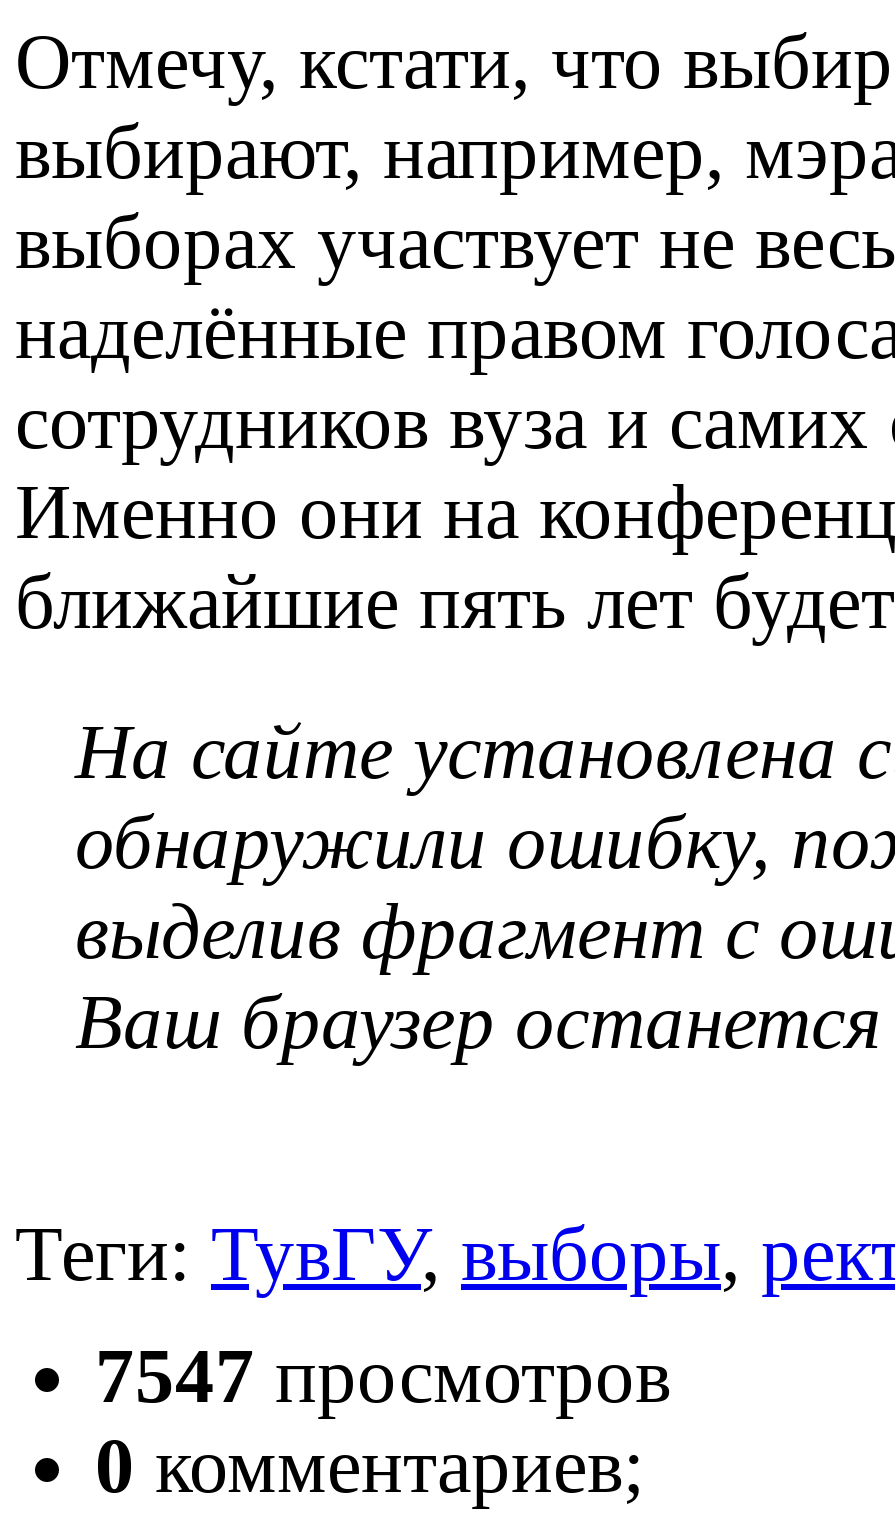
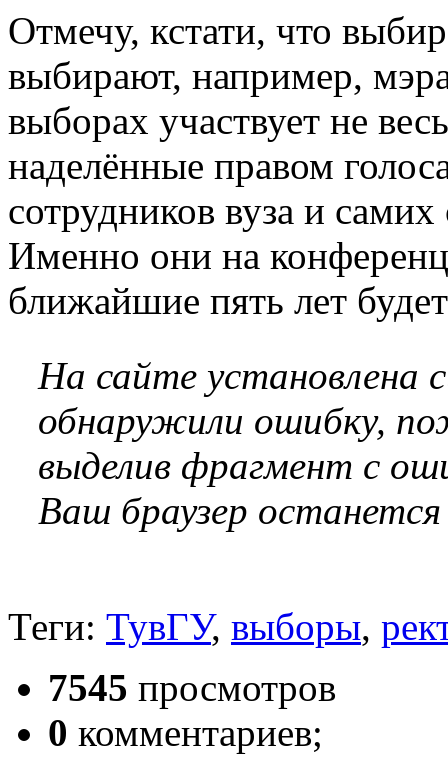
[95,1332,691,1418] 7547 просмотров -> [48,666,346,709] 7545 просмотров

